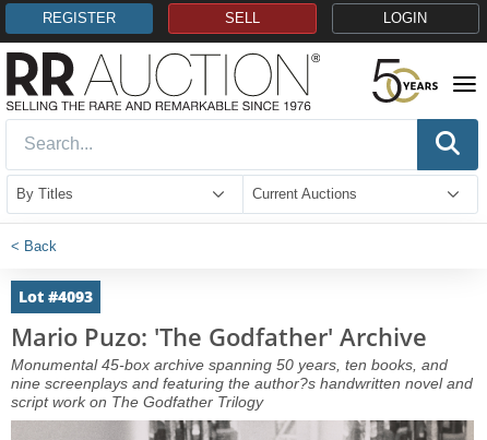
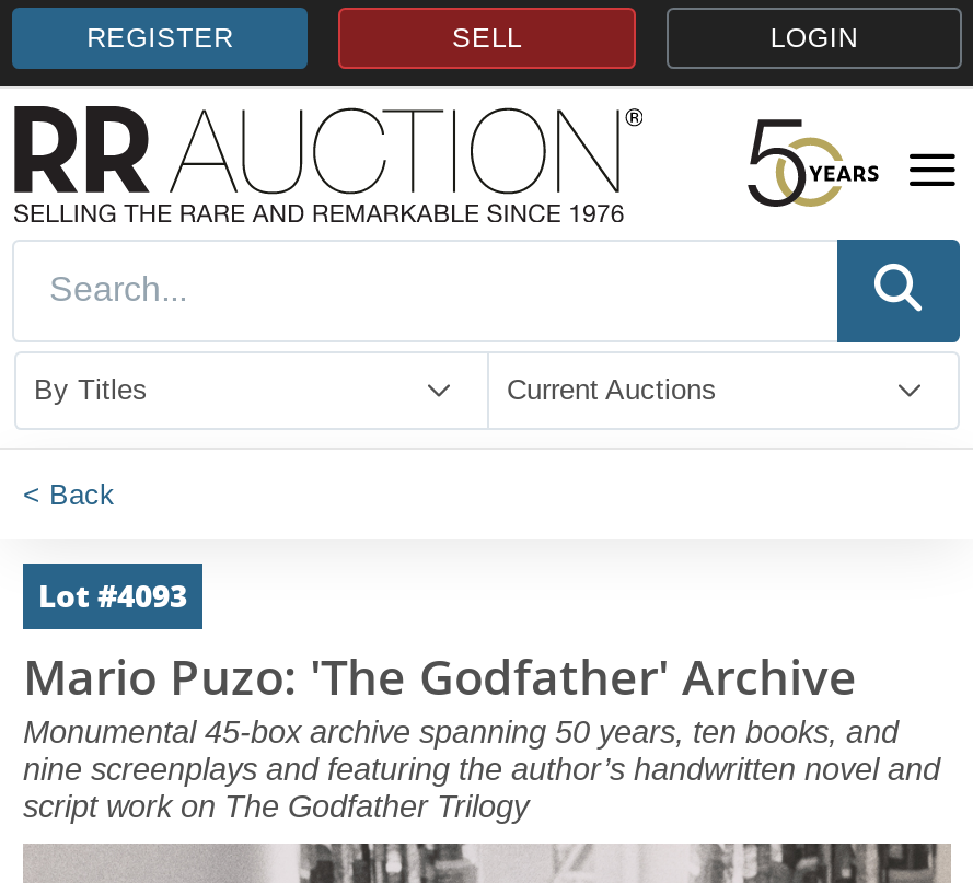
[11,374,473,392] nine screenplays and featuring the author?s handwritten novel and -> [23,751,940,786] nine screenplays and featuring the author’s handwritten novel and

